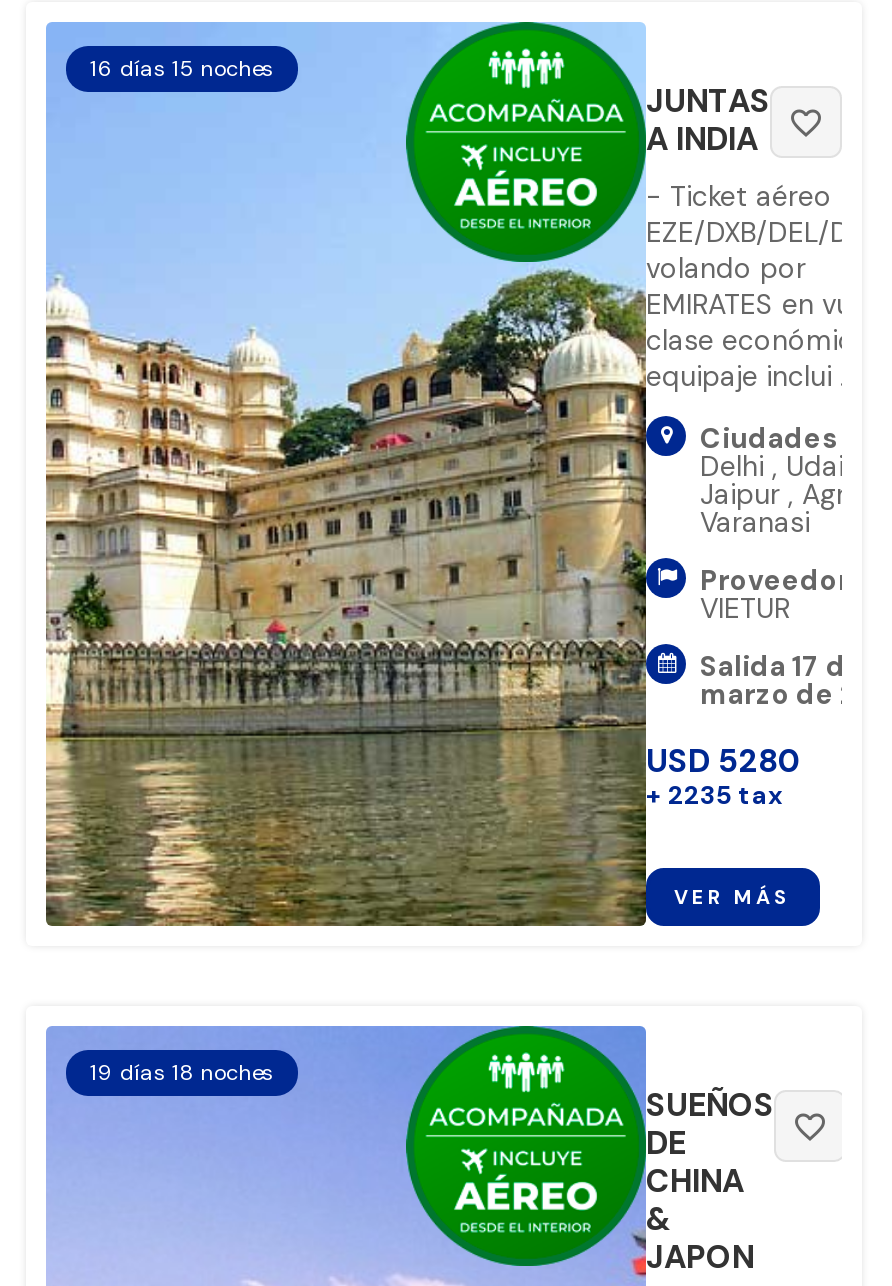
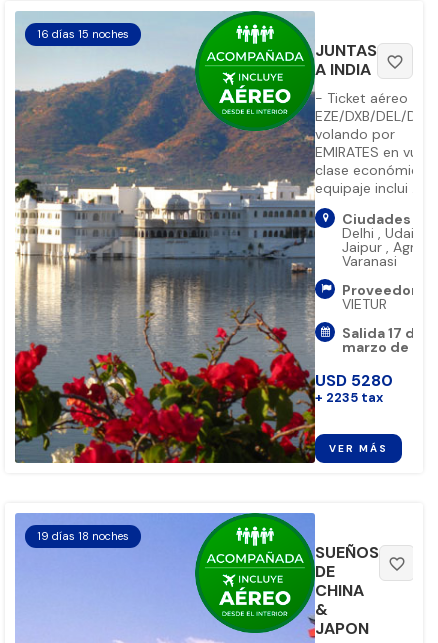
[44,24,648,928] [image] -> [14,12,316,464] [image]

